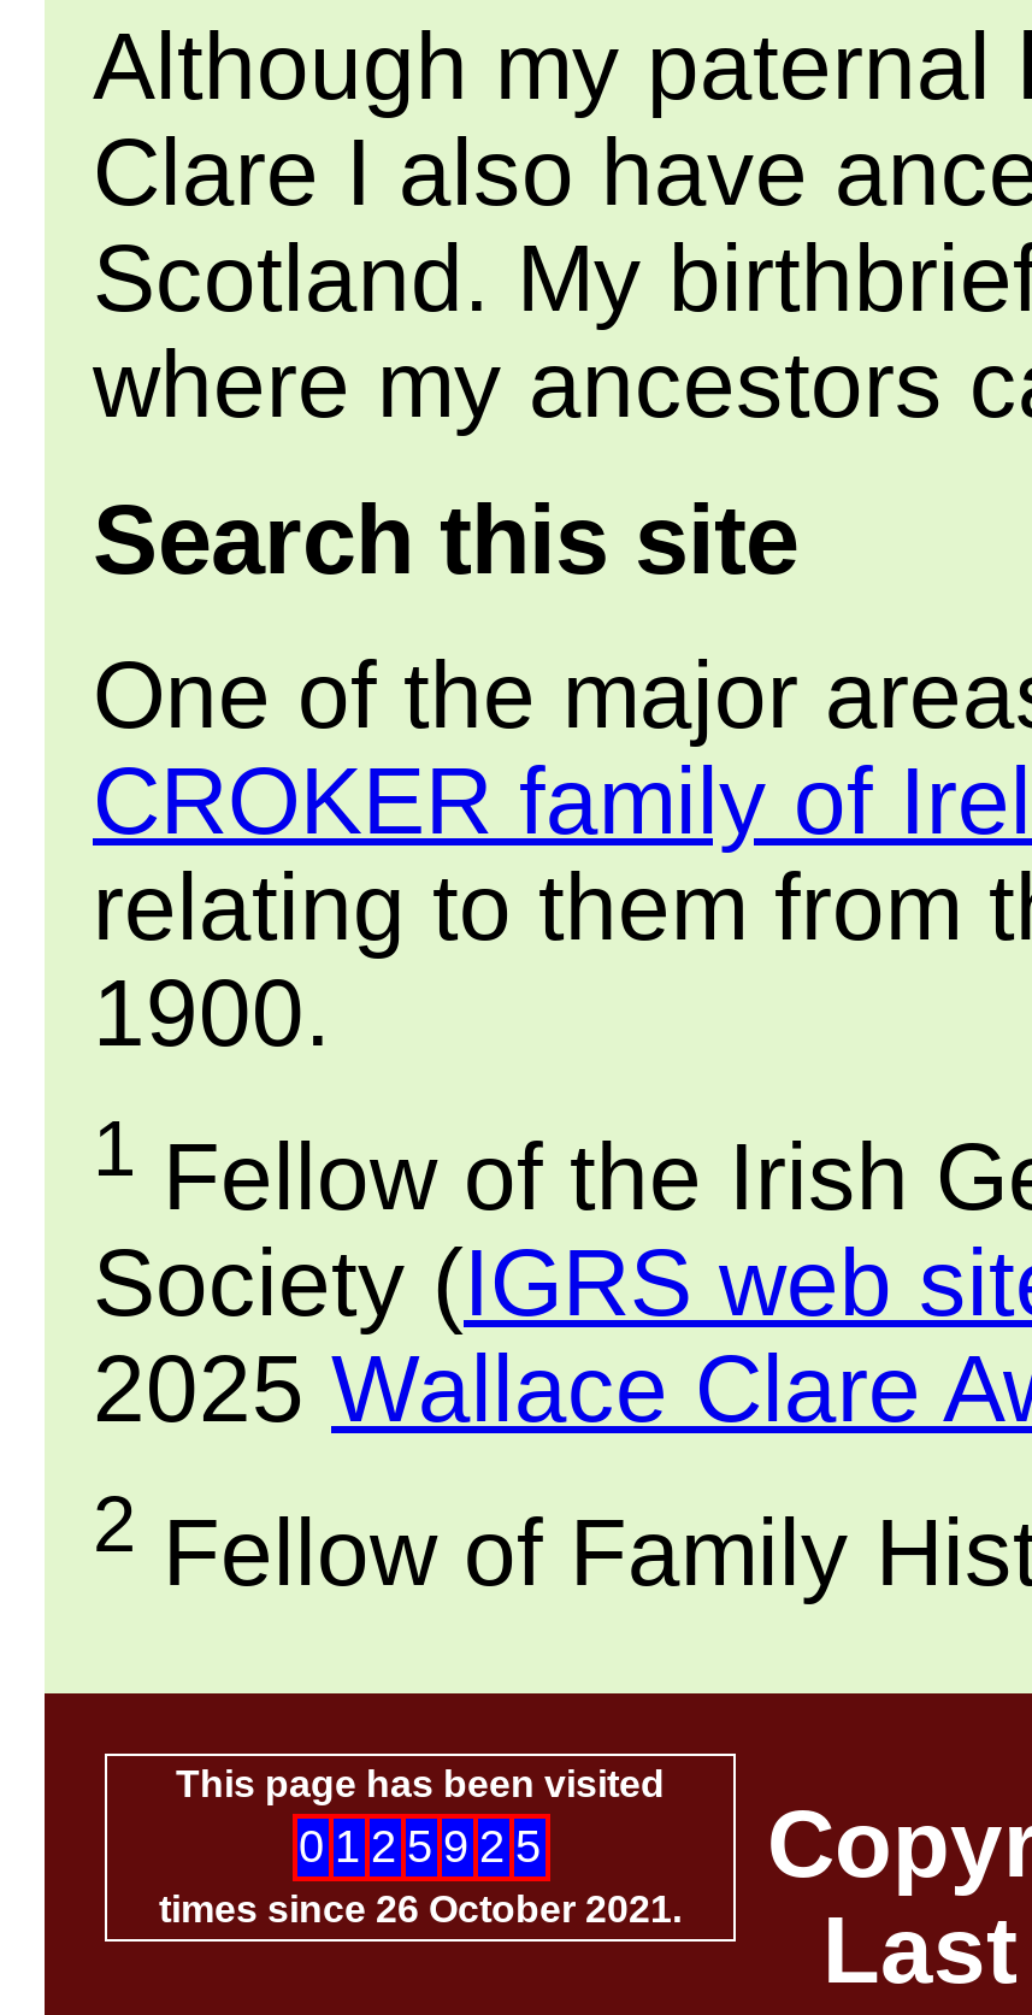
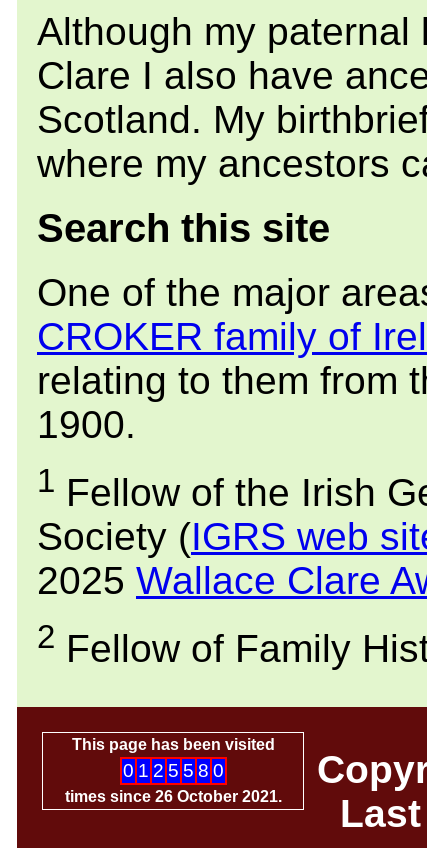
[299,1820,542,1871] 0 1 2 5 9 2 5 -> [122,760,223,781] 0 1 2 5 5 8 0

